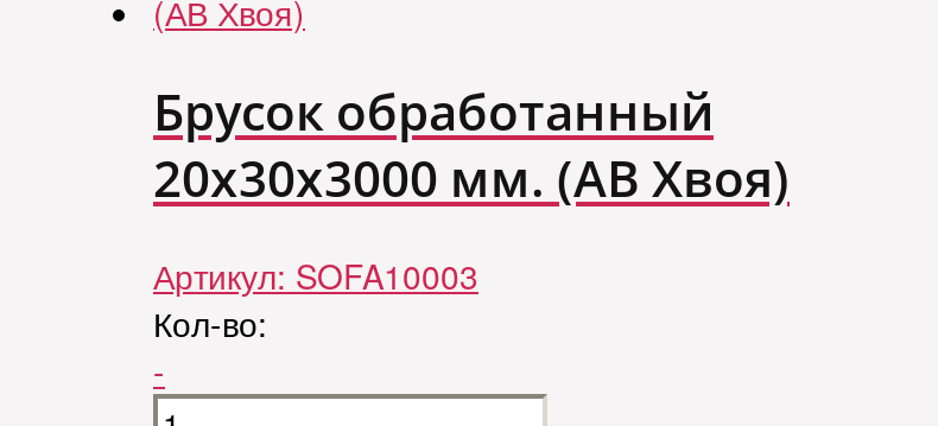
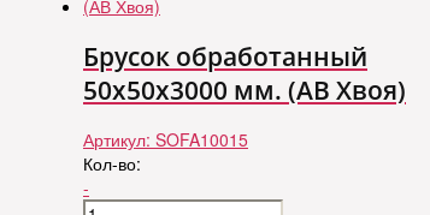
[153,144,790,211] 20х30х3000 мм. (АВ Хвоя) -> [83,73,406,107] 50х50х3000 мм. (АВ Хвоя)
[153,252,478,300] Артикул: SOFA10003 -> [83,128,248,152] Артикул: SOFA10015

